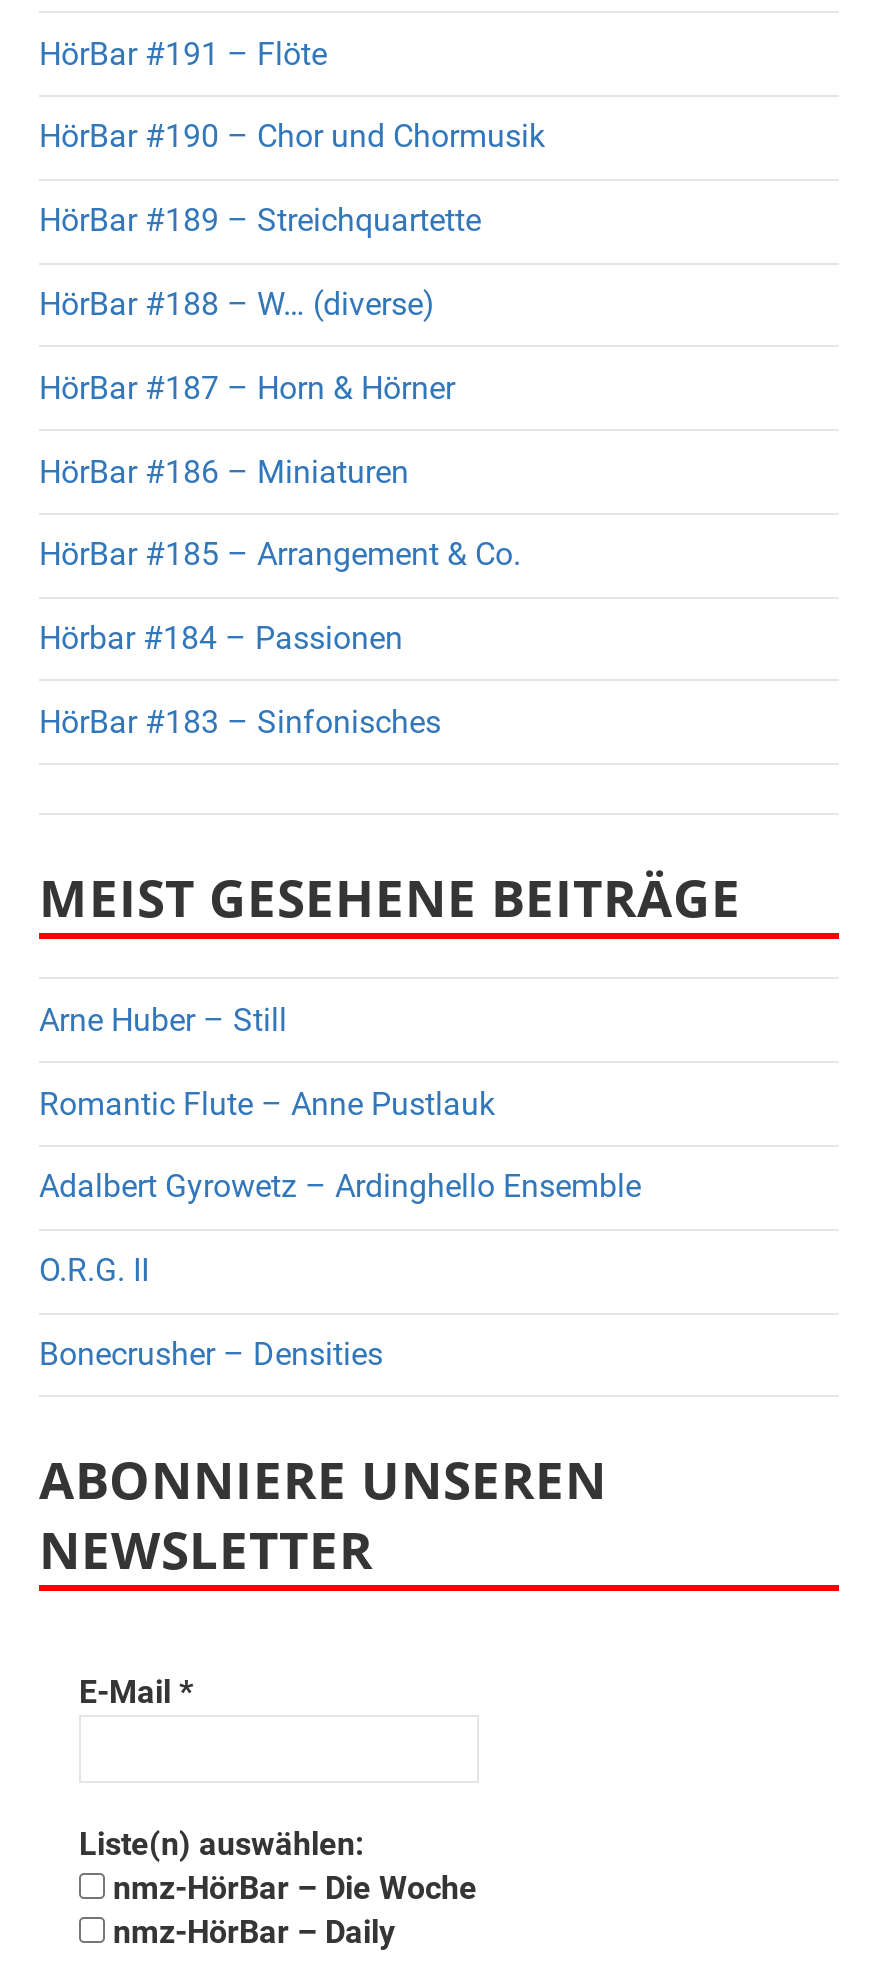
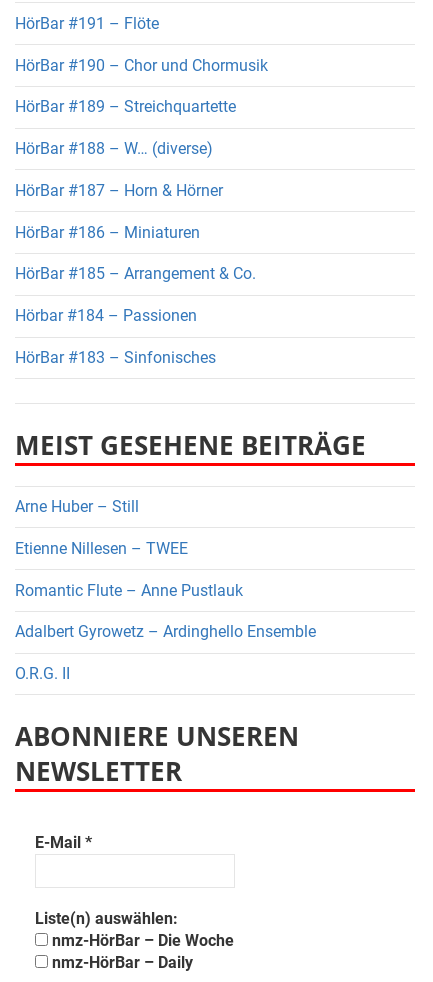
none -> [15,539,188,558] Etienne Nillesen – TWEE
moved [39,1085,641,1290] -> [15,580,316,683]: Romantic Flute – Anne Pustlauk | Adalbert Gyrowetz – Ardinghello Ensemble | O.R.G. II
[39,1335,383,1373] Bonecrusher – Densities -> none

